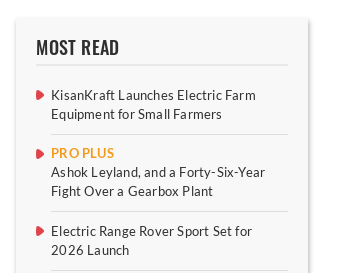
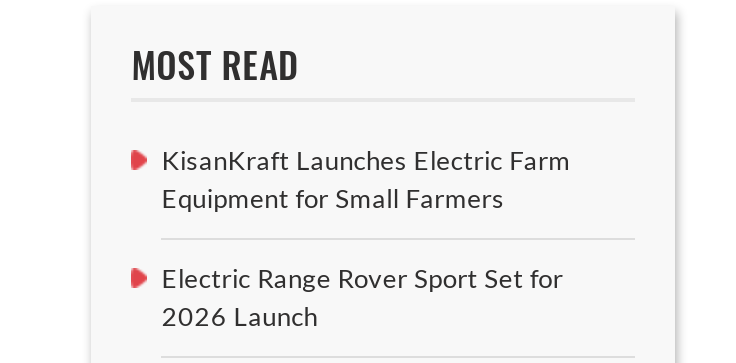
[51,145,265,199] PRO PLUS | Ashok Leyland, and a Forty-Six-Year | Fight Over a Gearbox Plant -> none

